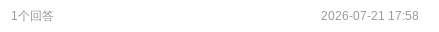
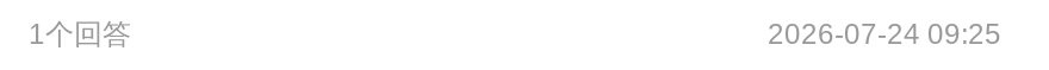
[321,9,419,23] 2026-07-21 17:58 -> [768,18,1001,51] 2026-07-24 09:25

